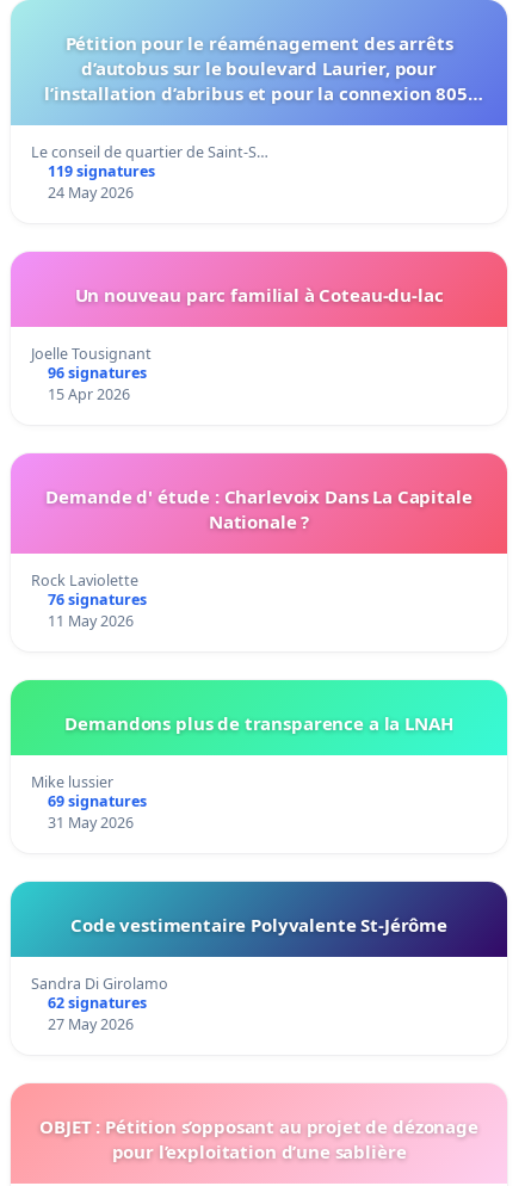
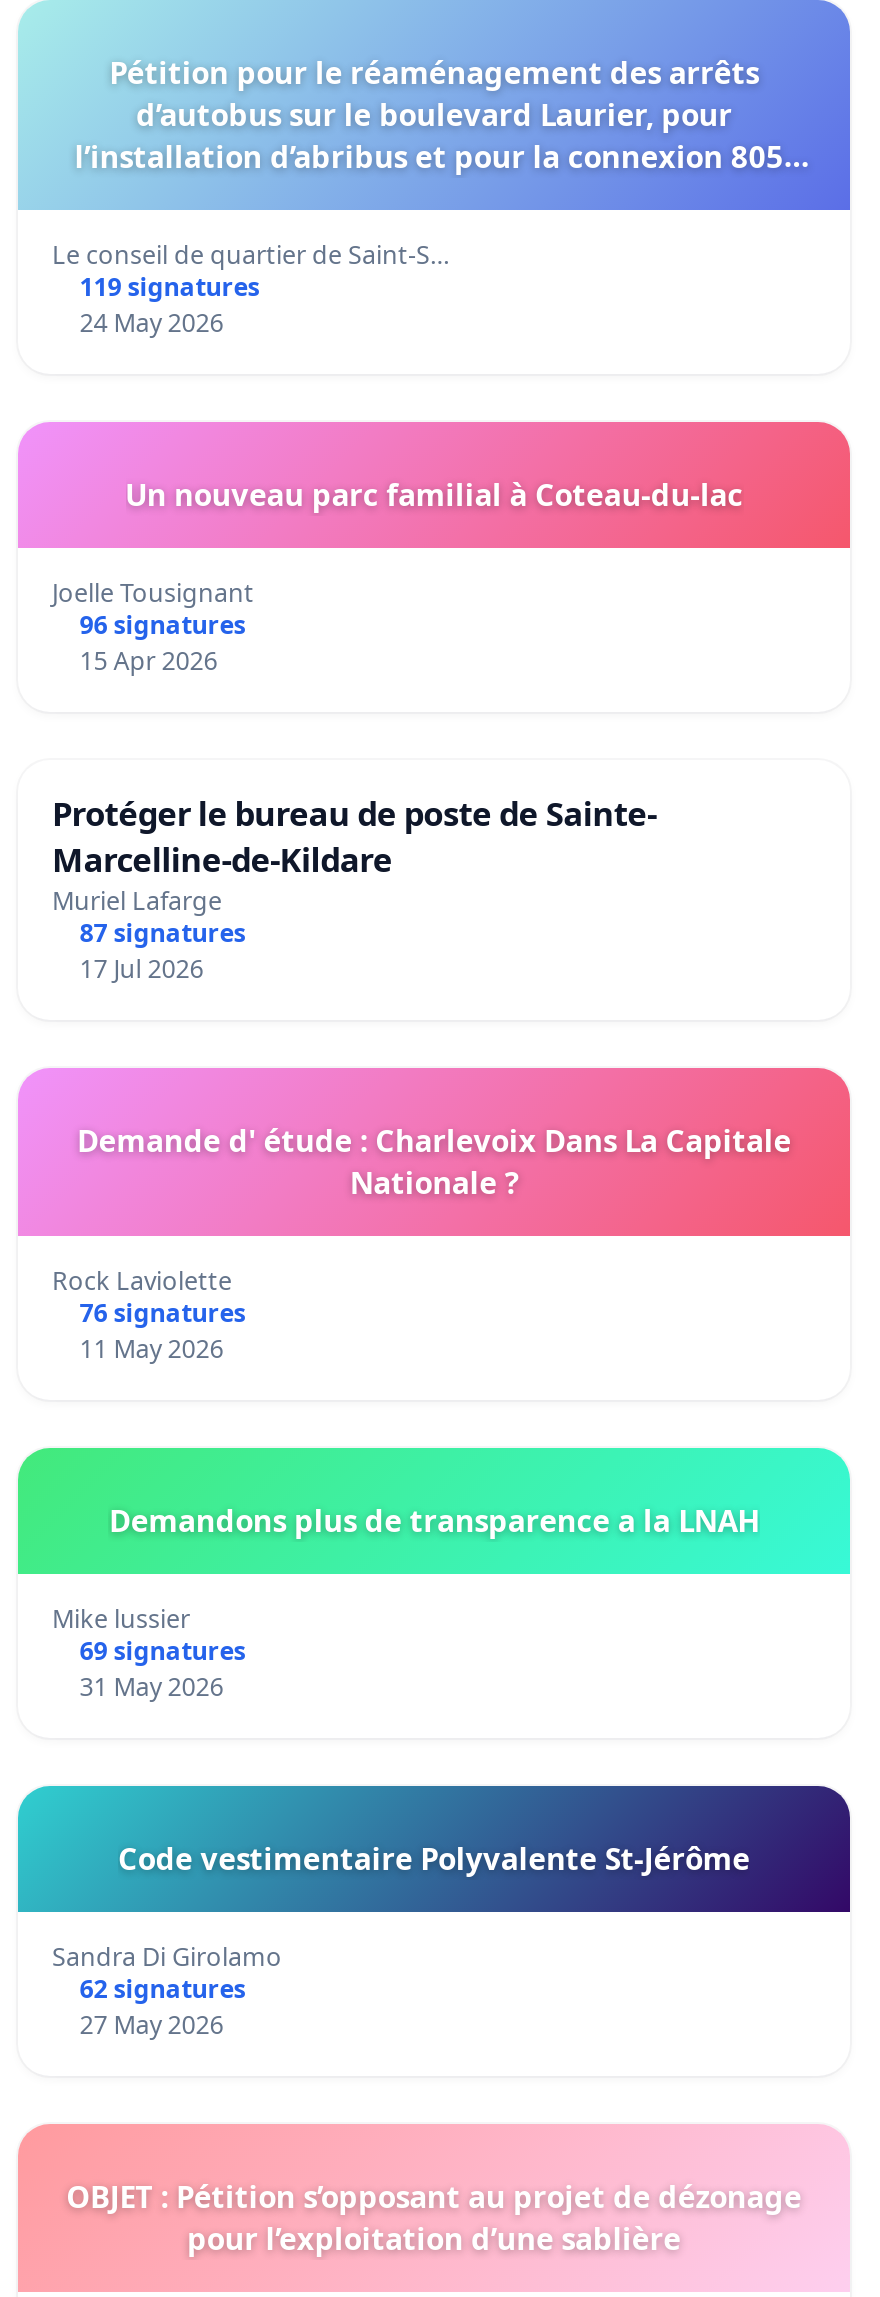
none -> [52,789,656,985] Protéger le bureau de poste de Sainte- | Marcelline-de-Kildare | Muriel Lafarge | 87 signatures | 17 Jul 2026

